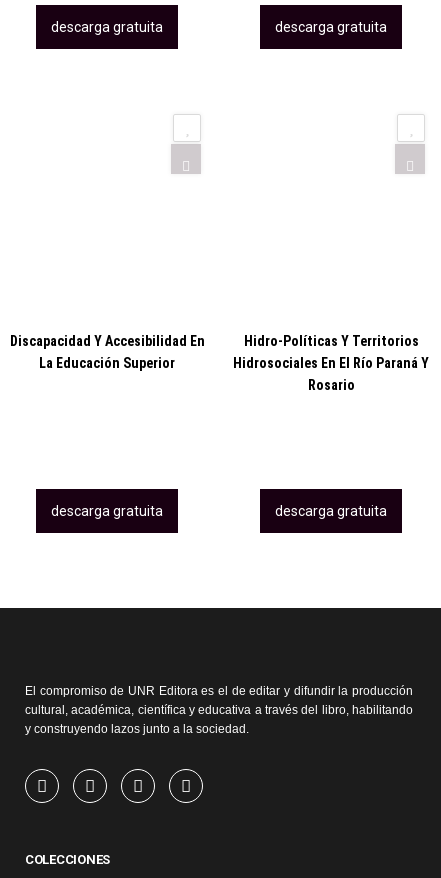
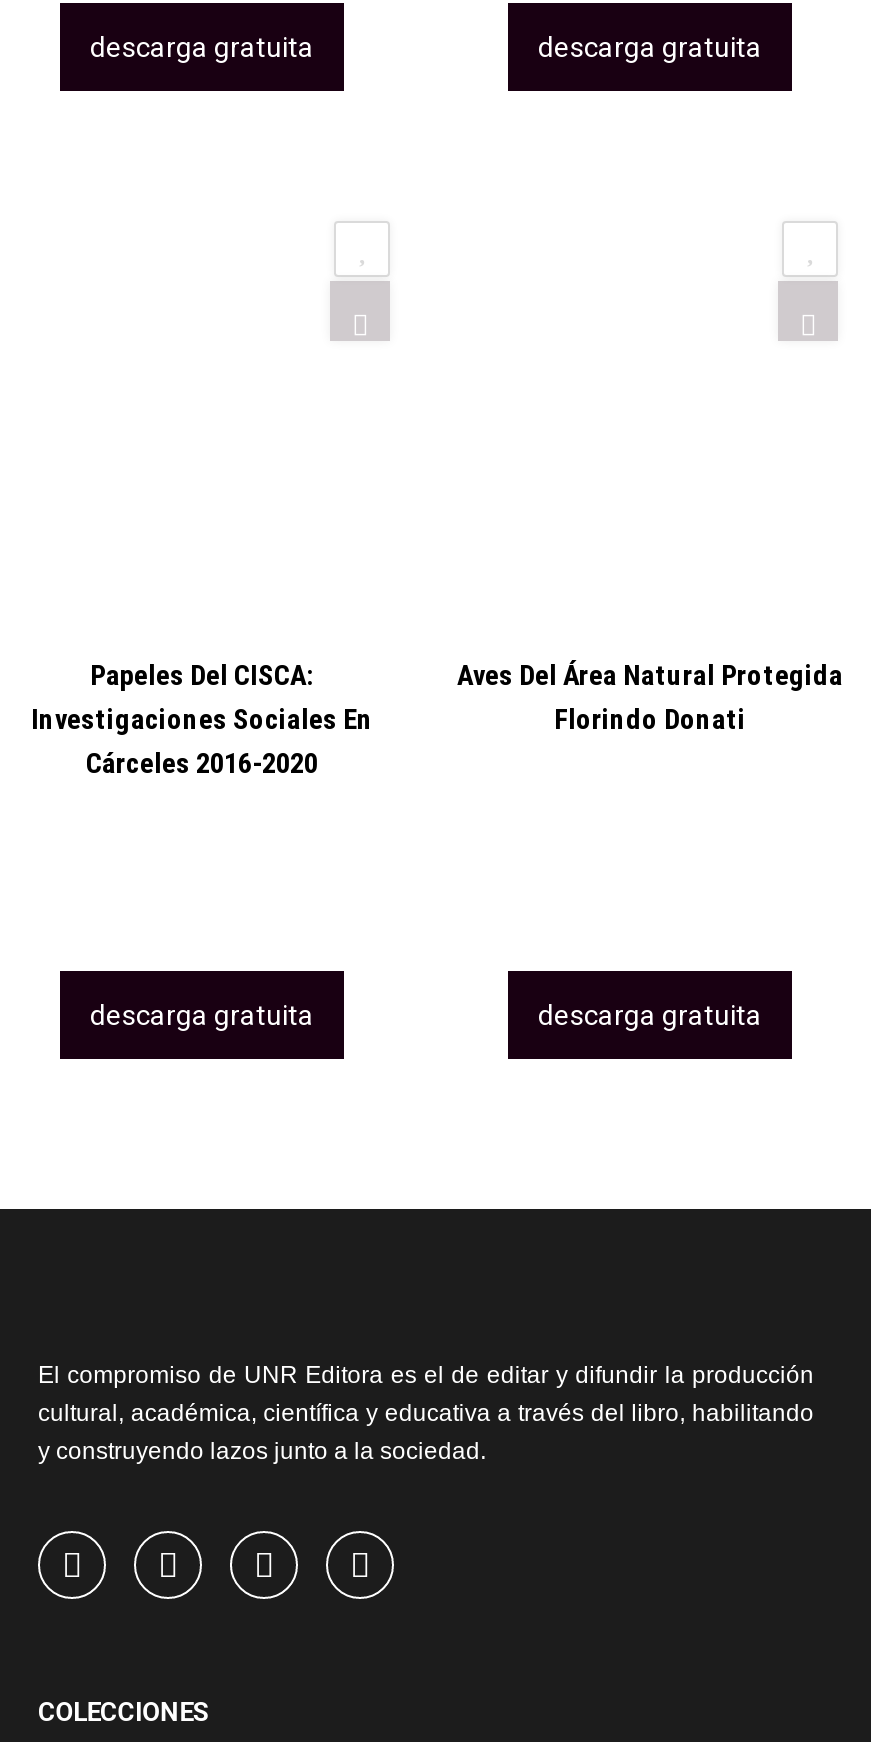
[9,333,204,371] Discapacidad Y Accesibilidad En | La Educación Superior -> [31,659,373,779] Papeles Del CISCA: | Investigaciones Sociales En | Cárceles 2016-2020
[233,333,429,393] Hidro-Políticas Y Territorios | Hidrosociales En El Río Paraná Y | Rosario -> [457,659,843,735] Aves Del Área Natural Protegida | Florindo Donati

